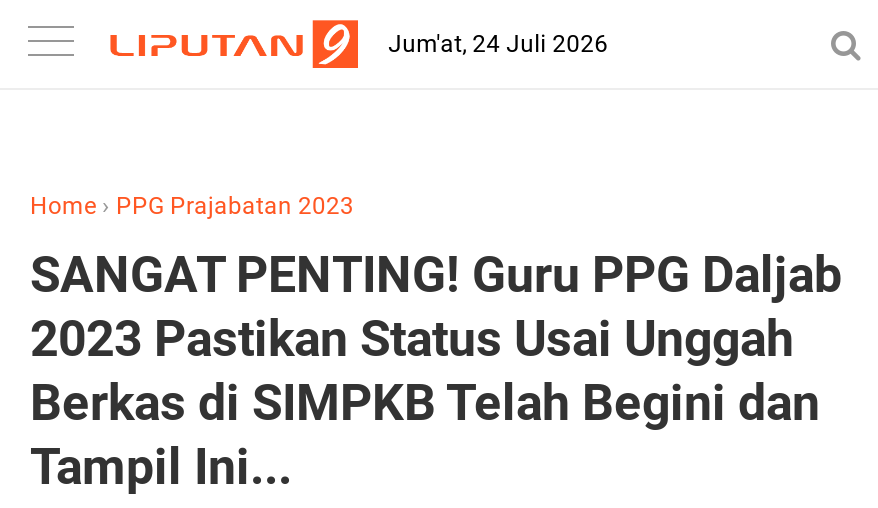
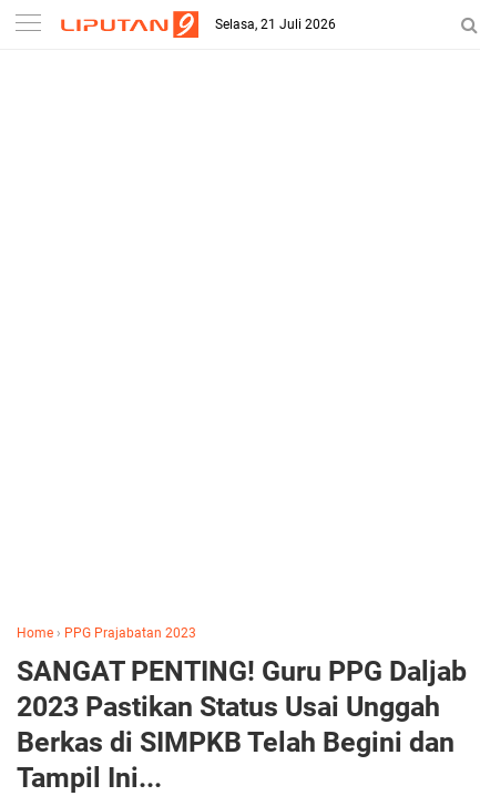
[388,30,608,58] Jum'at, 24 Juli 2026 -> [215,17,336,32] Selasa, 21 Juli 2026

